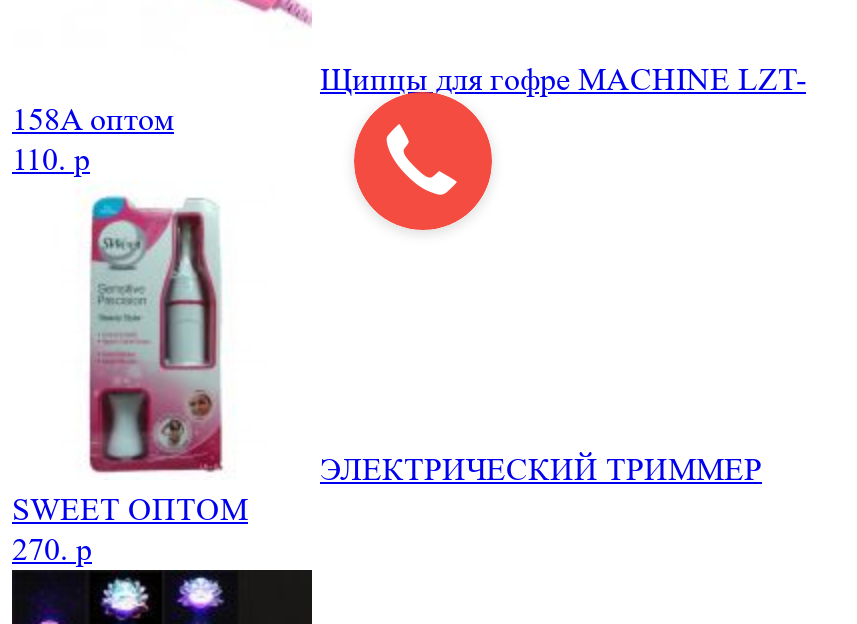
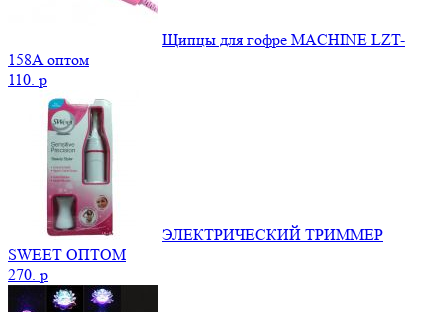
[352,102,494,232] [image] -> none

